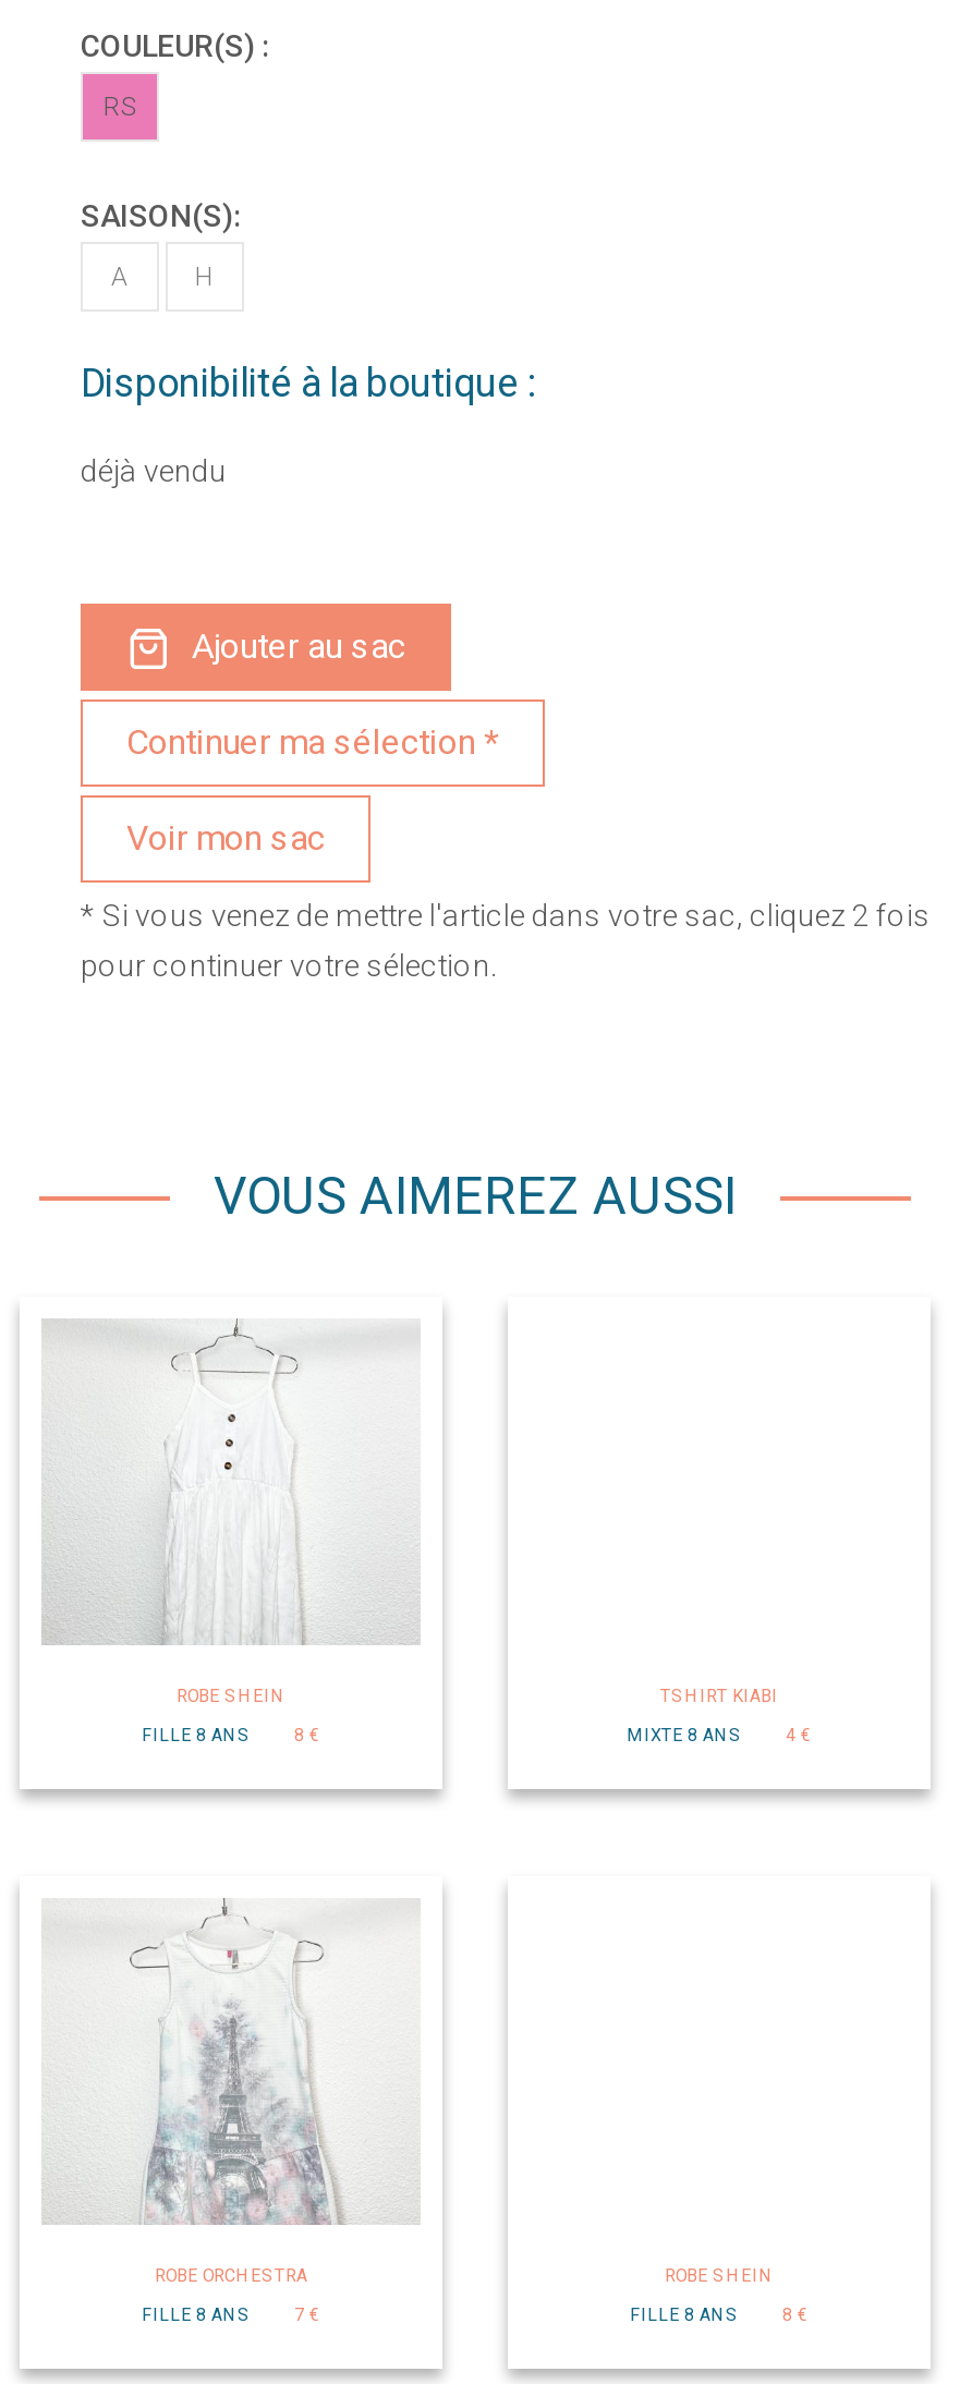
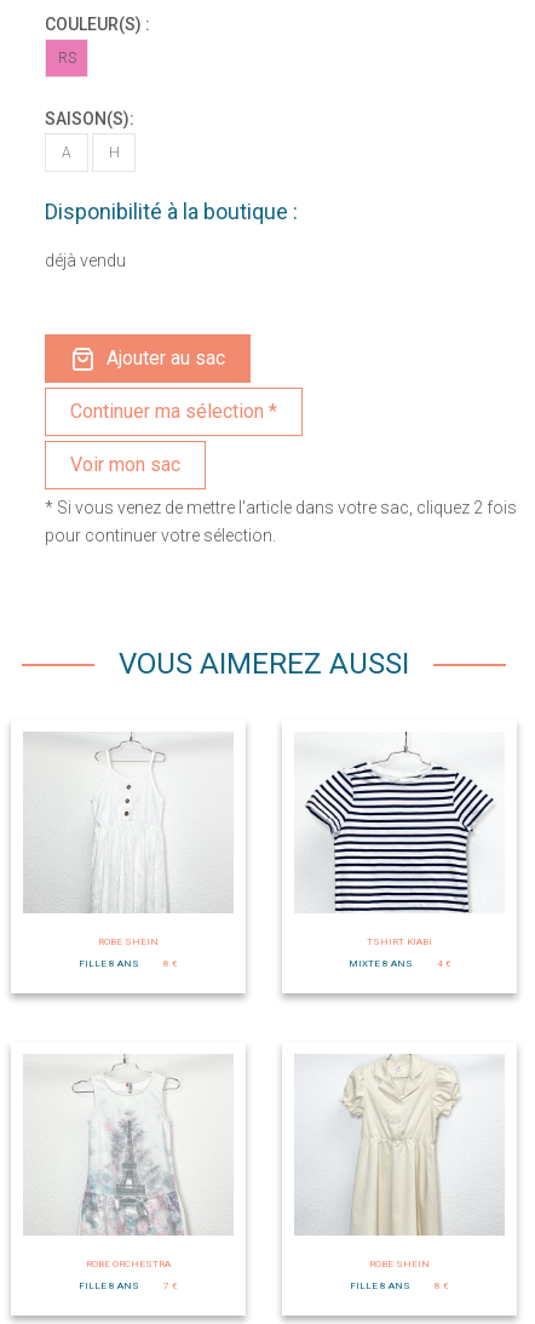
none -> [294,730,495,915] [image]
none -> [294,1053,505,1237] [image]

